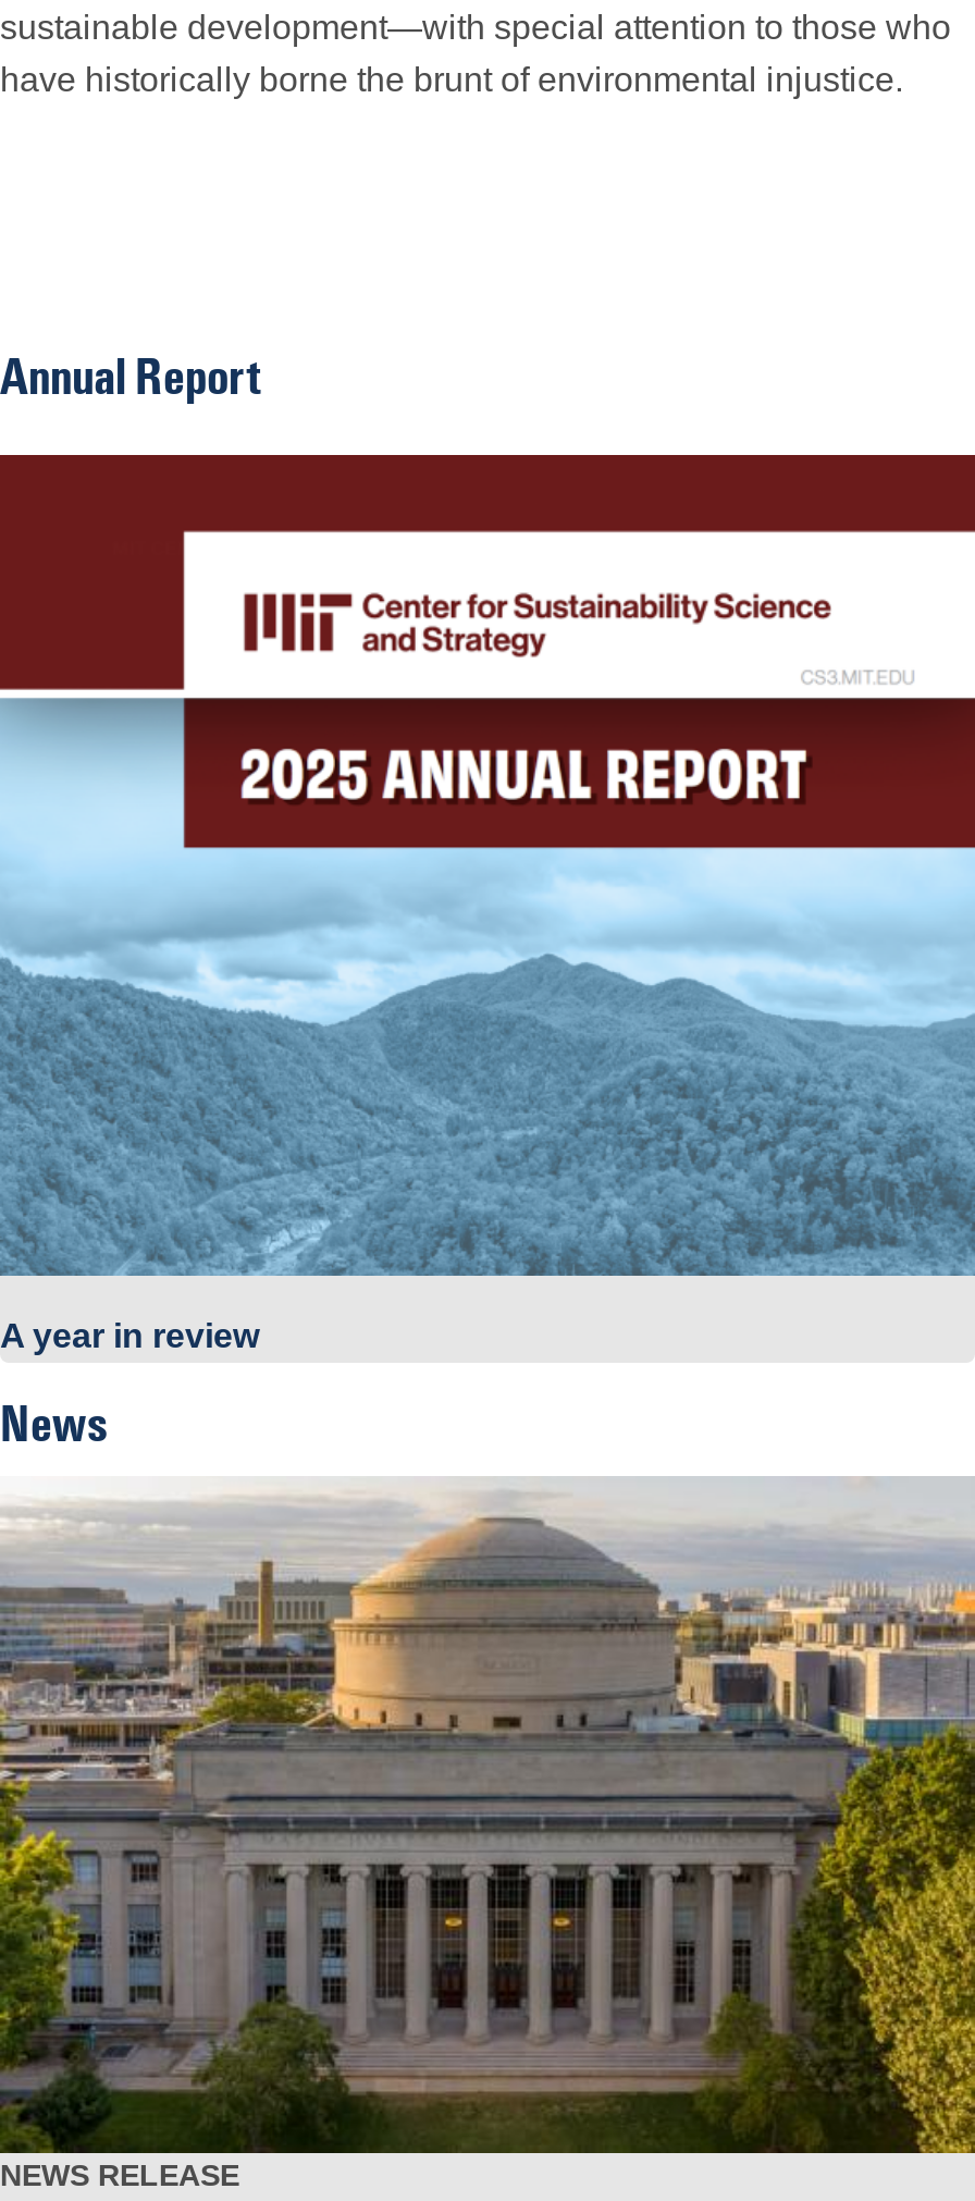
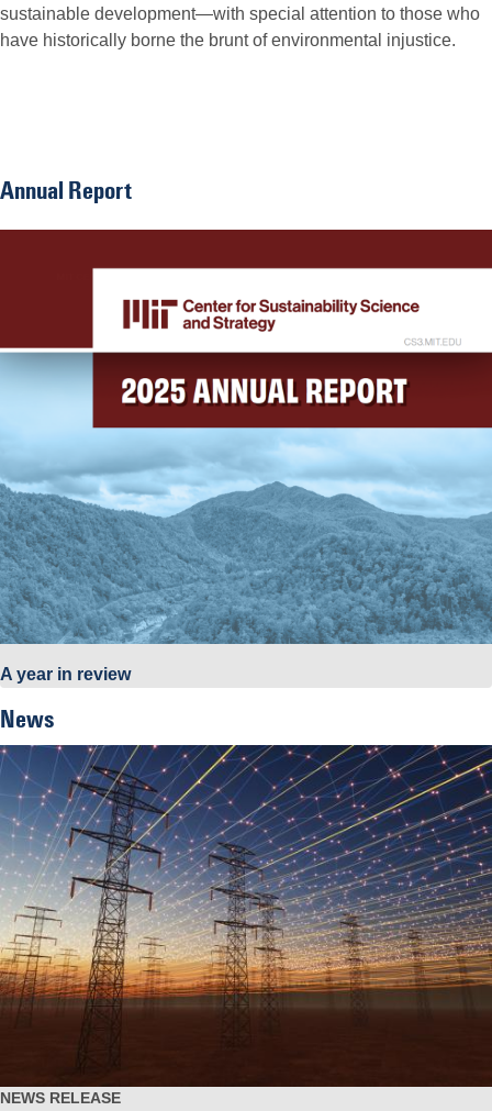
[7,1476,968,2155] [image] -> [3,744,489,1088] [image]

